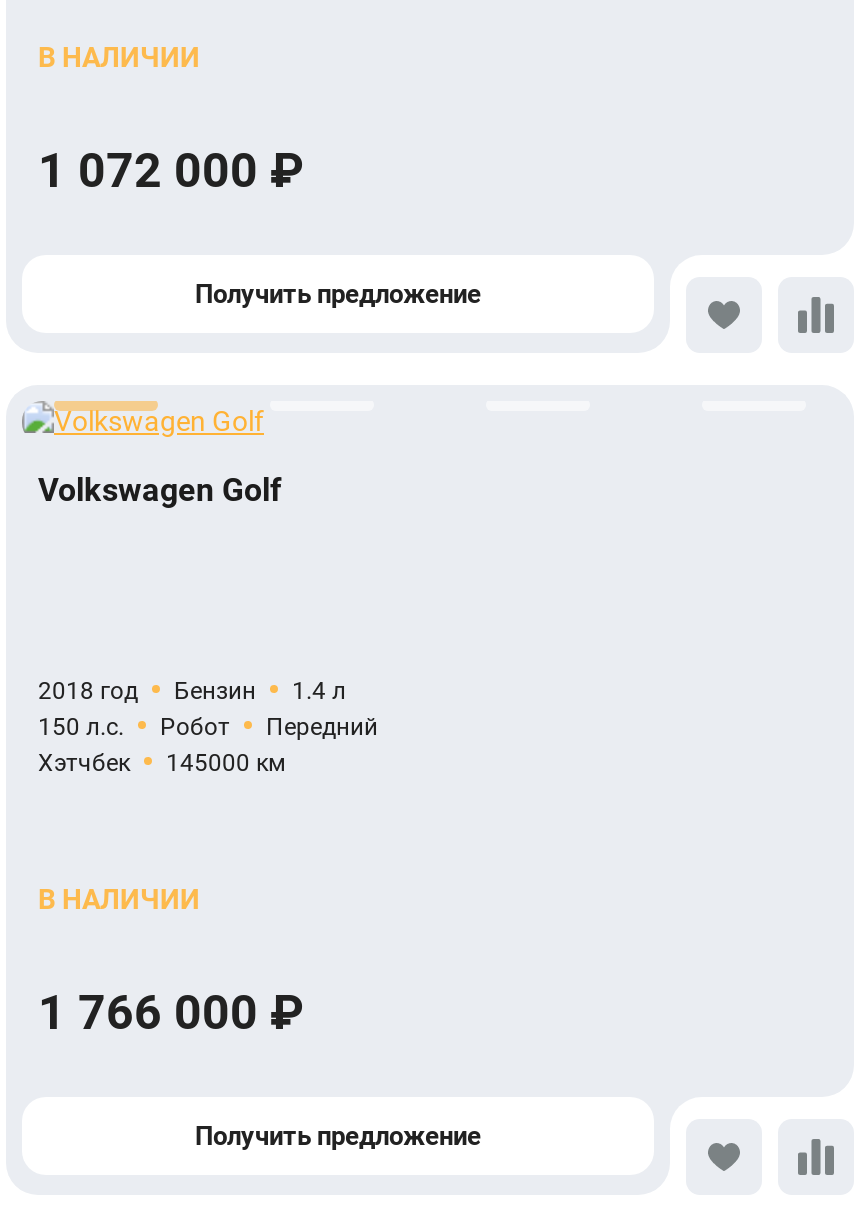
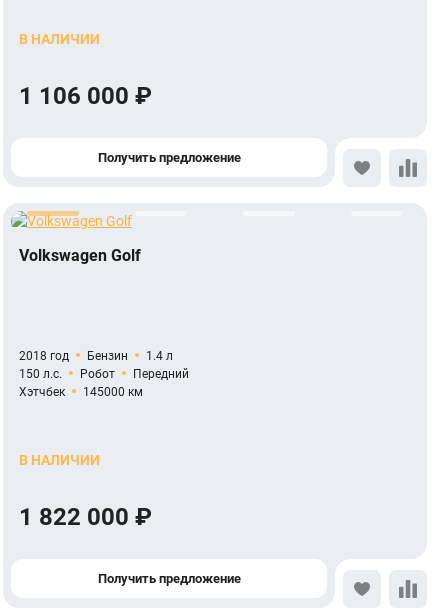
[38,143,304,199] 1 072 000 ₽ -> [19,82,152,110] 1 106 000 ₽
[38,985,304,1041] 1 766 000 ₽ -> [19,503,152,531] 1 822 000 ₽

